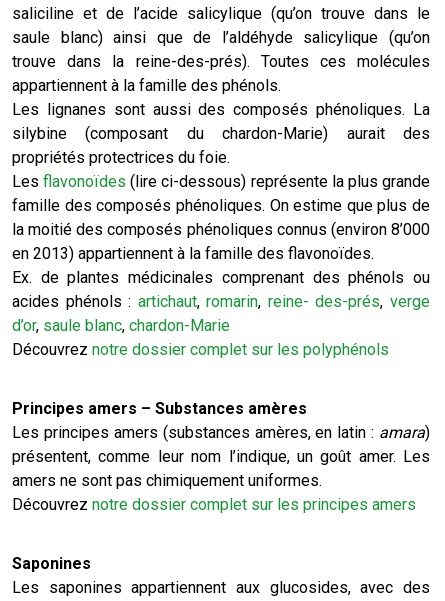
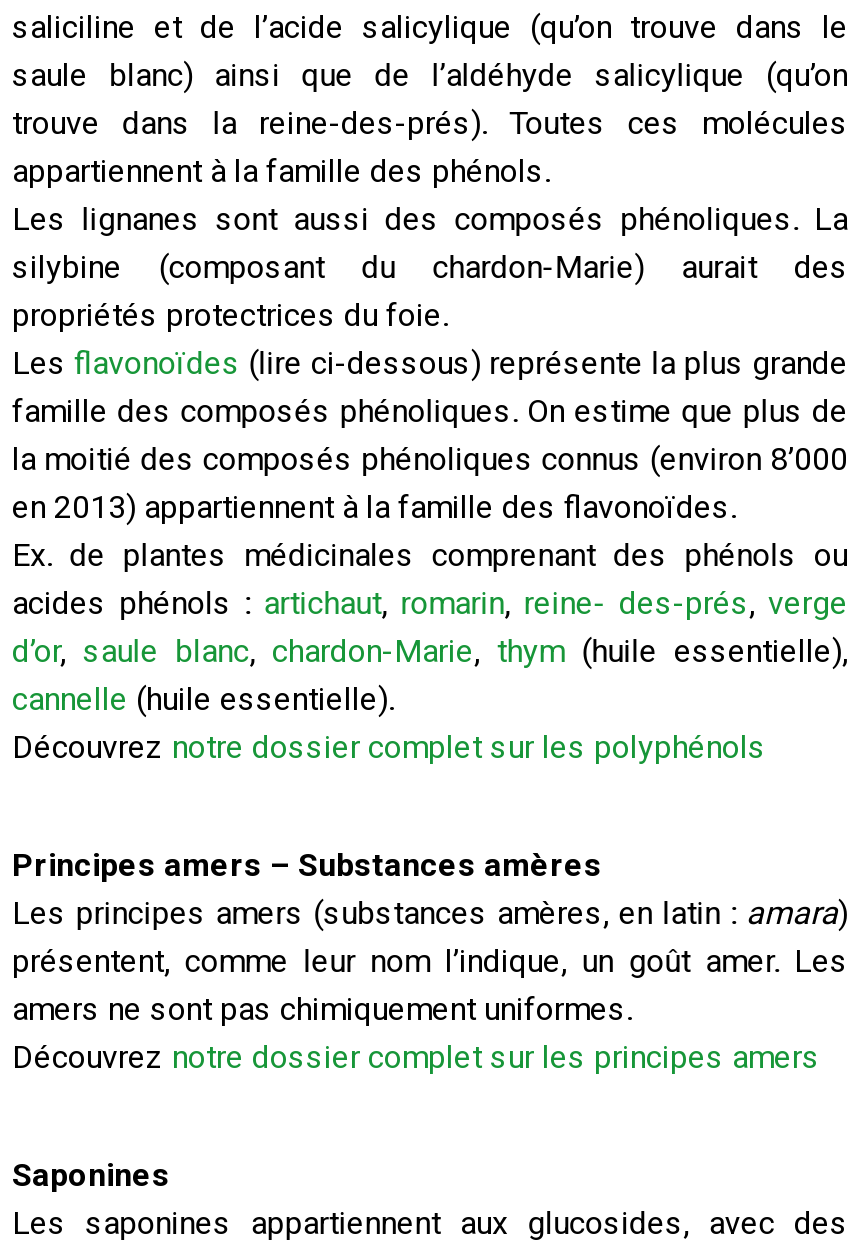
[12,316,230,335] d’or, saule blanc, chardon-Marie -> [12,632,848,718] d’or, saule blanc, chardon-Marie, thym (huile essentielle), | cannelle (huile essentielle).

